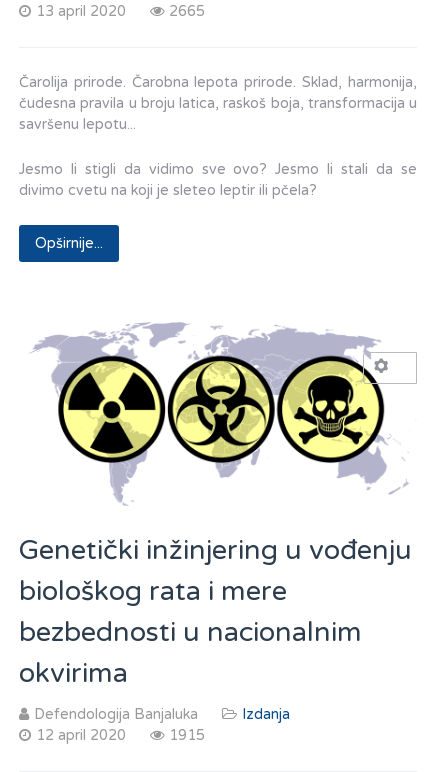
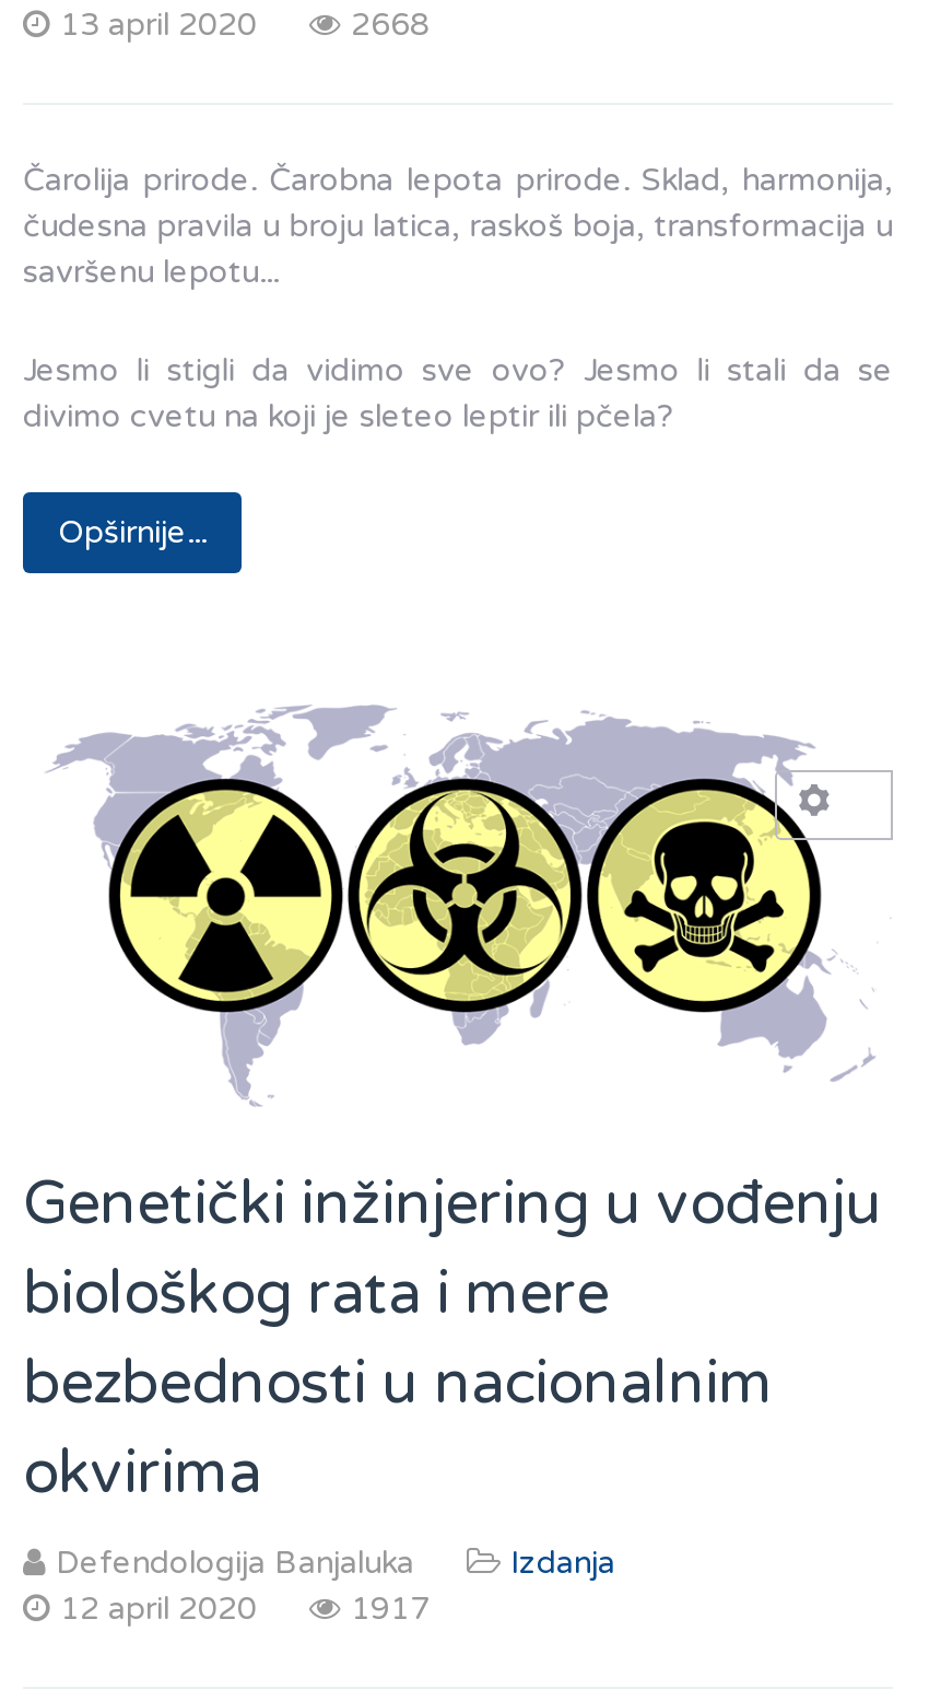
[169,3,205,20] 2665 -> [351,6,430,43] 2668
[169,727,205,744] 1915 -> [351,1591,430,1628] 1917

